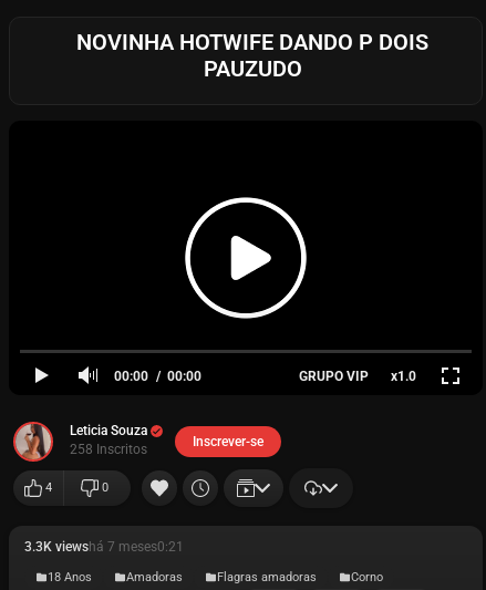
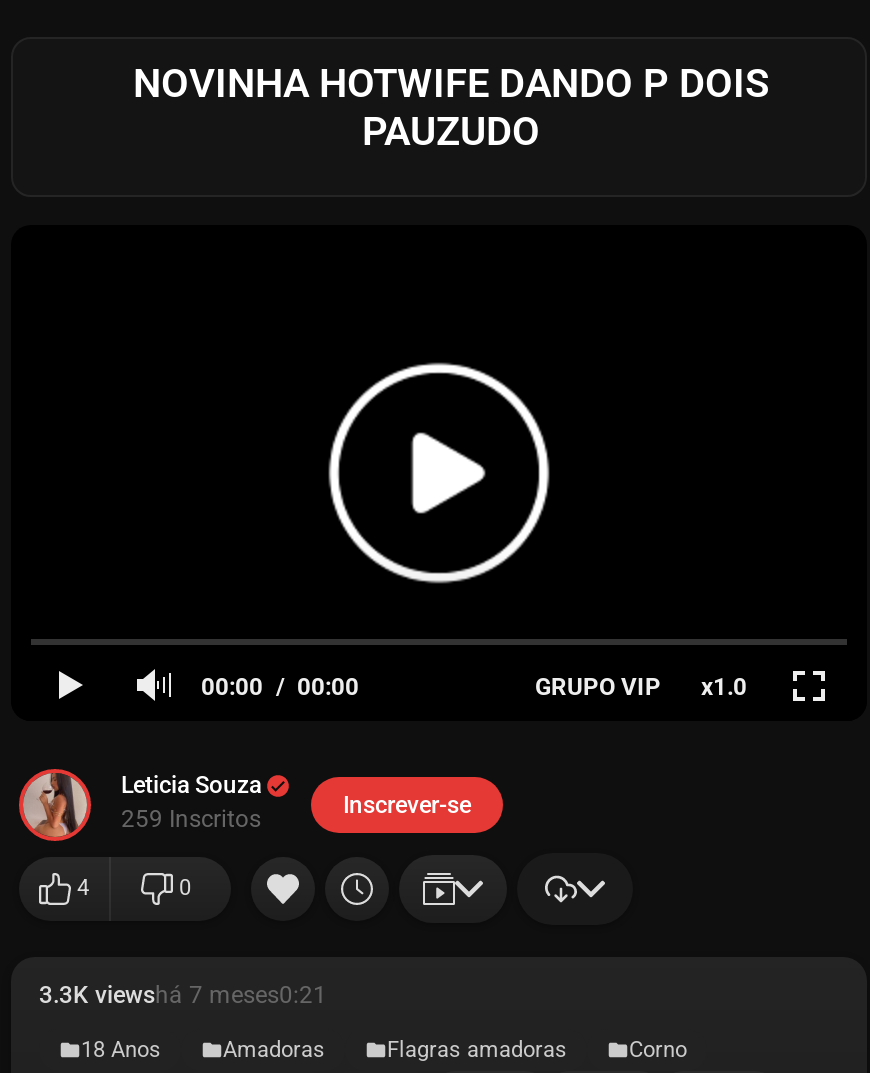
[70,442,147,457] 258 Inscritos -> [121,805,261,833] 259 Inscritos

